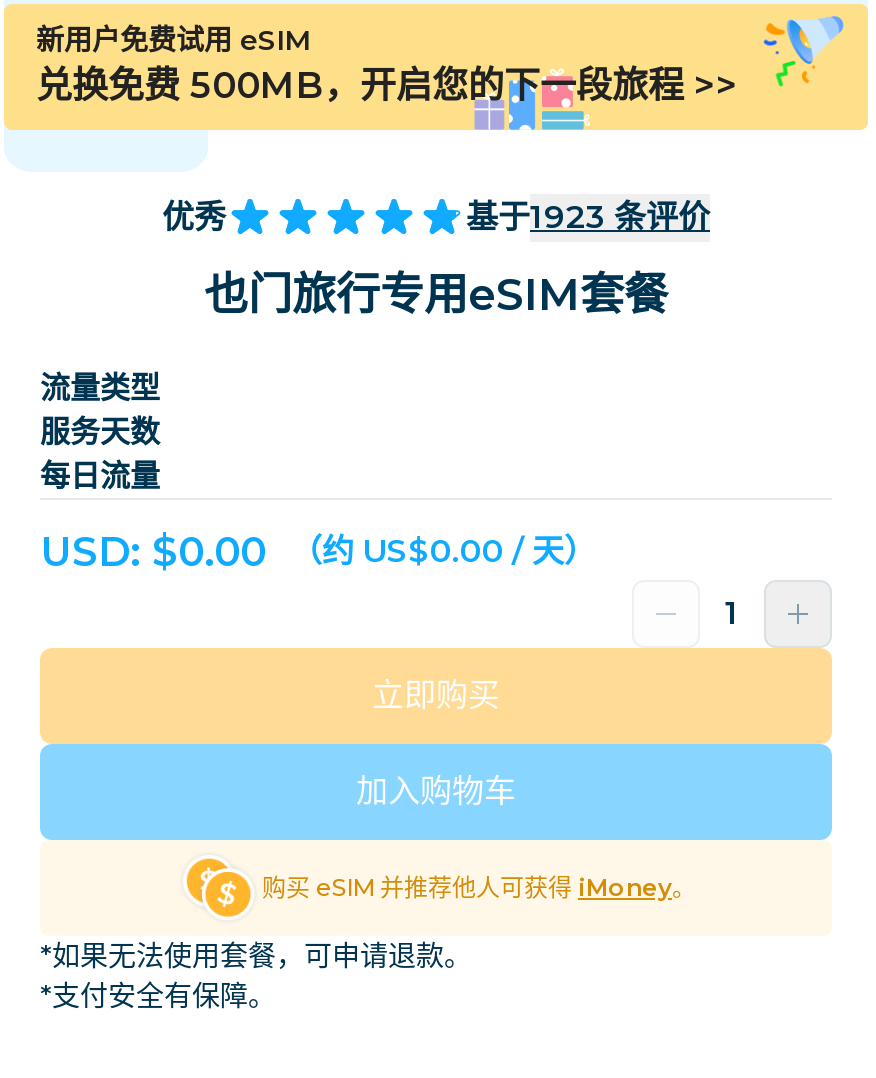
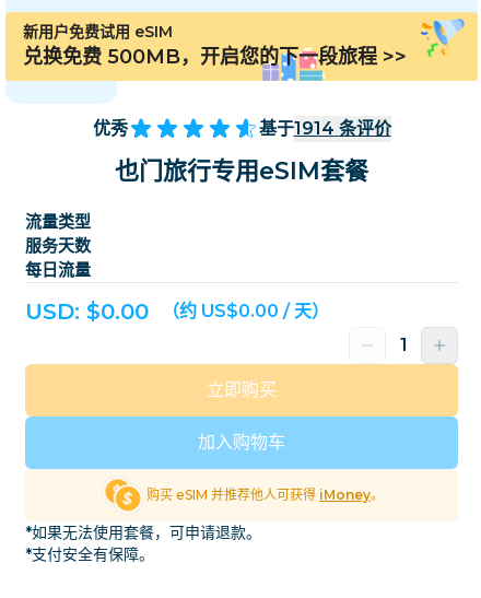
[466,198,710,236] 基于1923 条评价 -> [259,118,391,139] 基于1914 条评价

